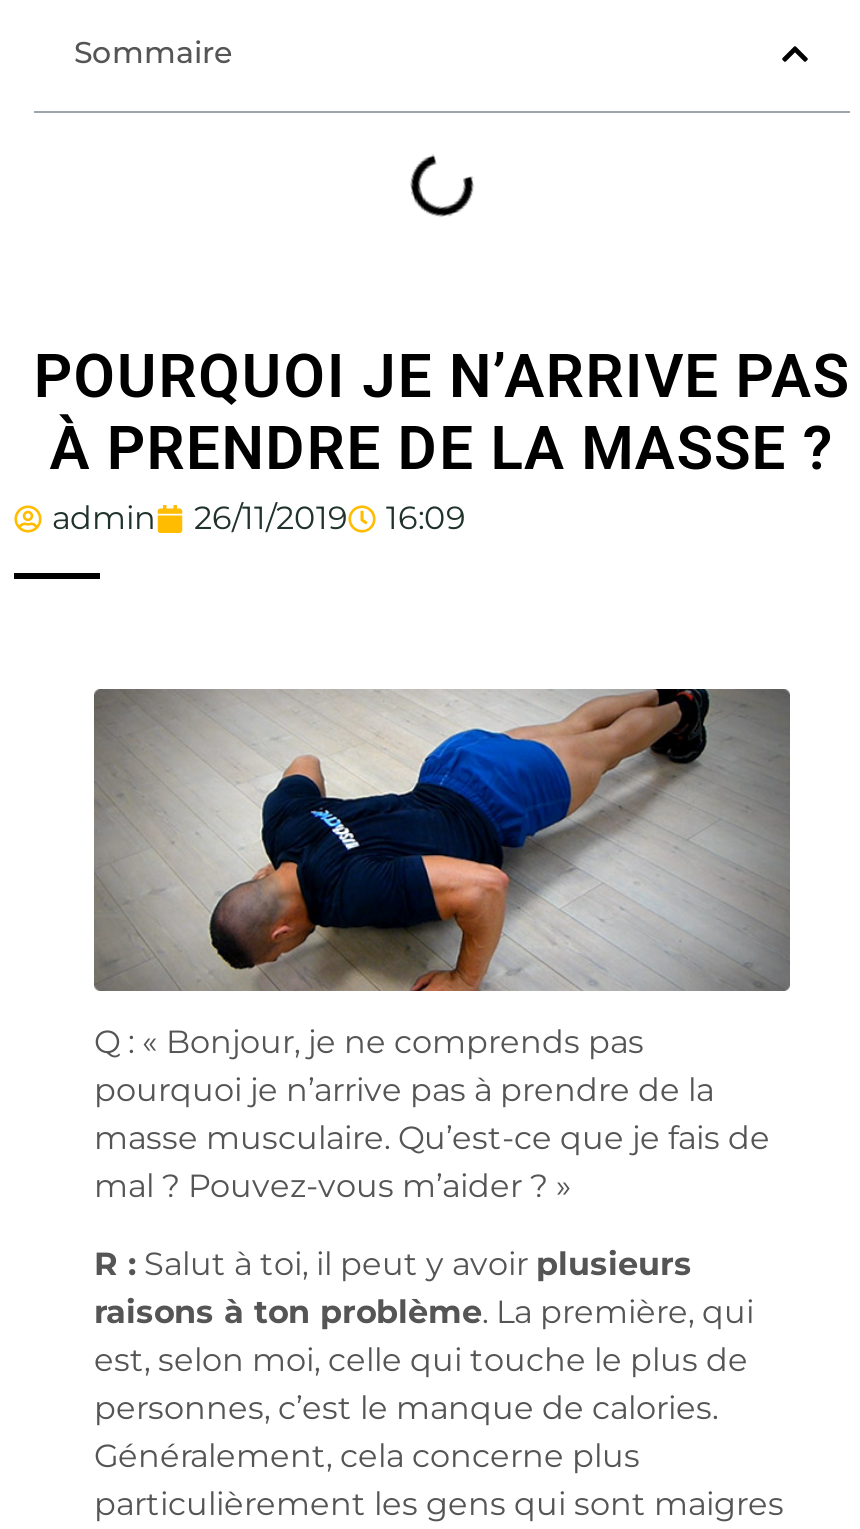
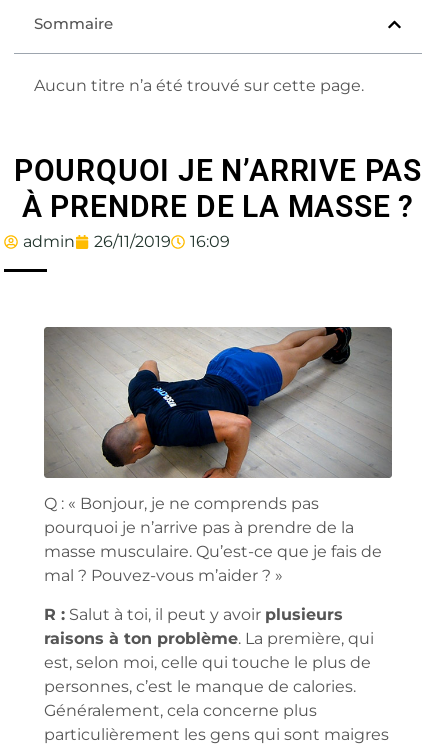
none -> [34,76,364,95] Aucun titre n’a été trouvé sur cette page.

